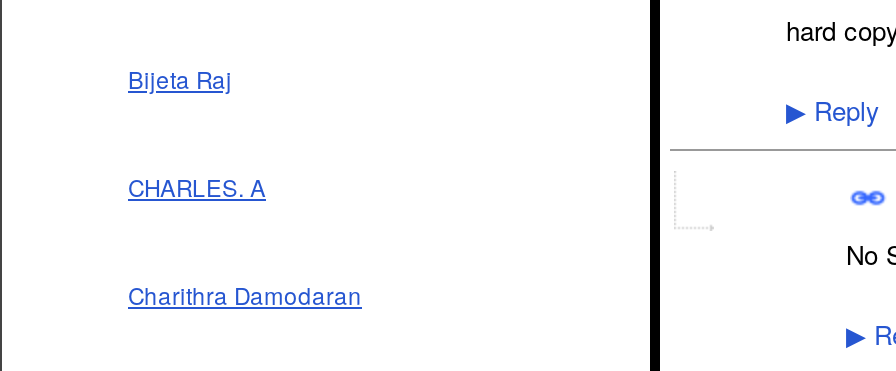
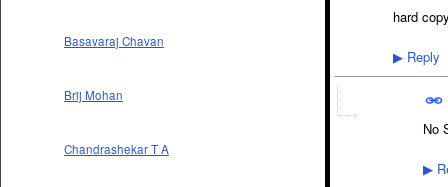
[128,63,232,95] Bijeta Raj -> [64,33,164,49] Basavaraj Chavan
[128,171,266,203] CHARLES. A -> [64,87,123,103] Brij Mohan
[128,279,362,311] Charithra Damodaran -> [64,141,169,157] Chandrashekar T A

